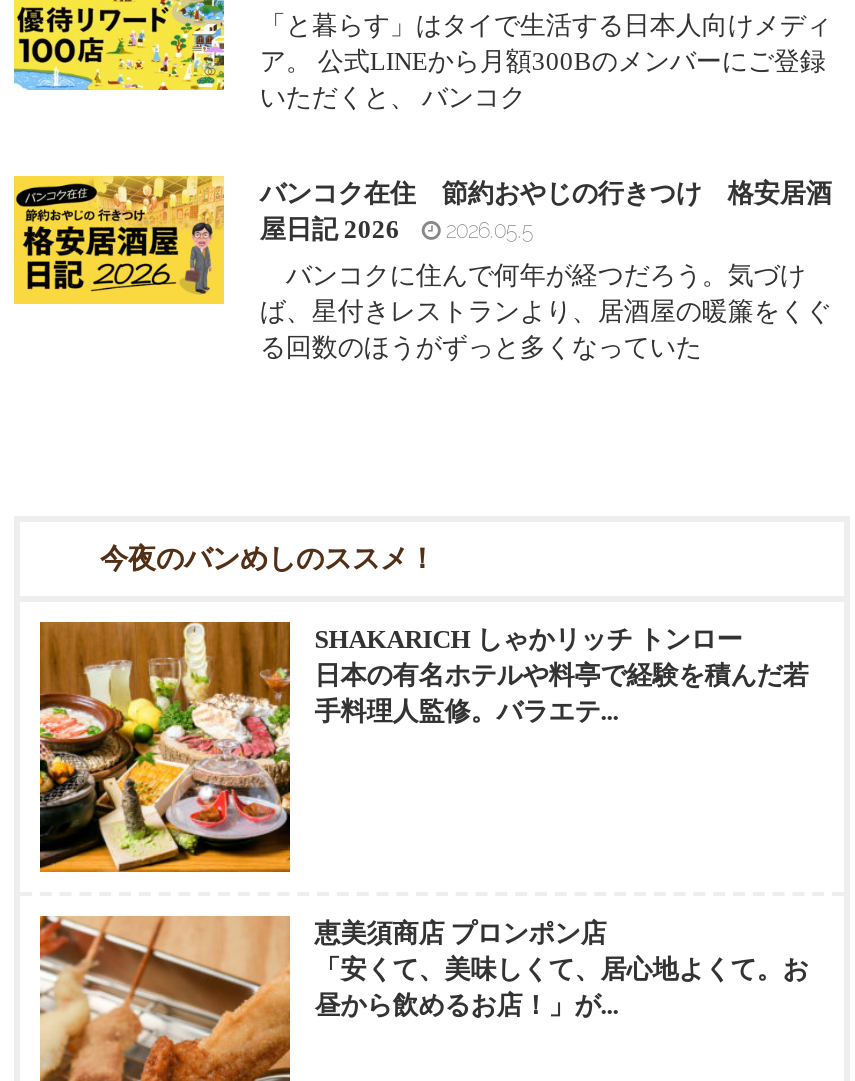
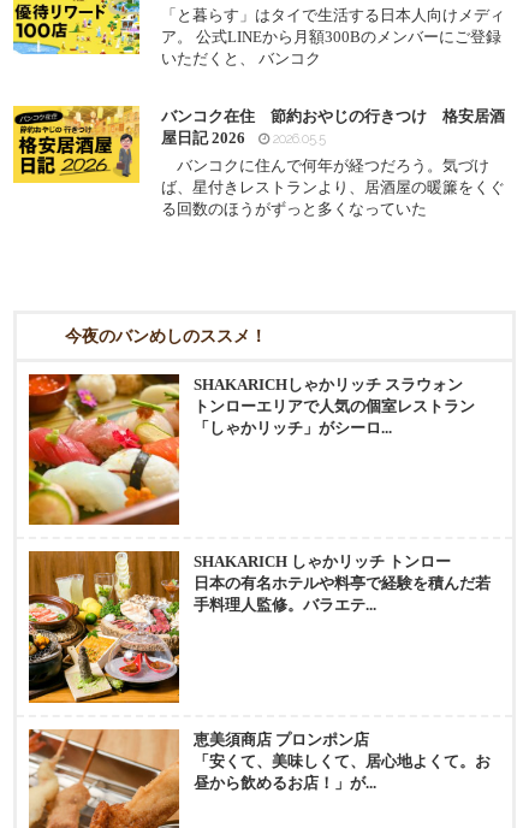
none -> [28,373,475,526] [image] | SHAKARICHしゃかリッチ スラウォン | トンローエリアで人気の個室レストラン | 「しゃかリッチ」がシーロ...

